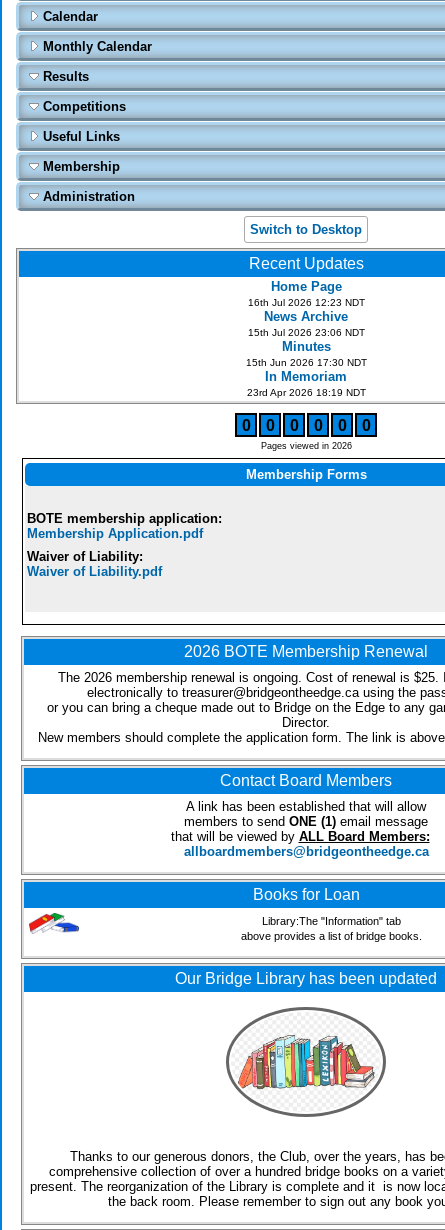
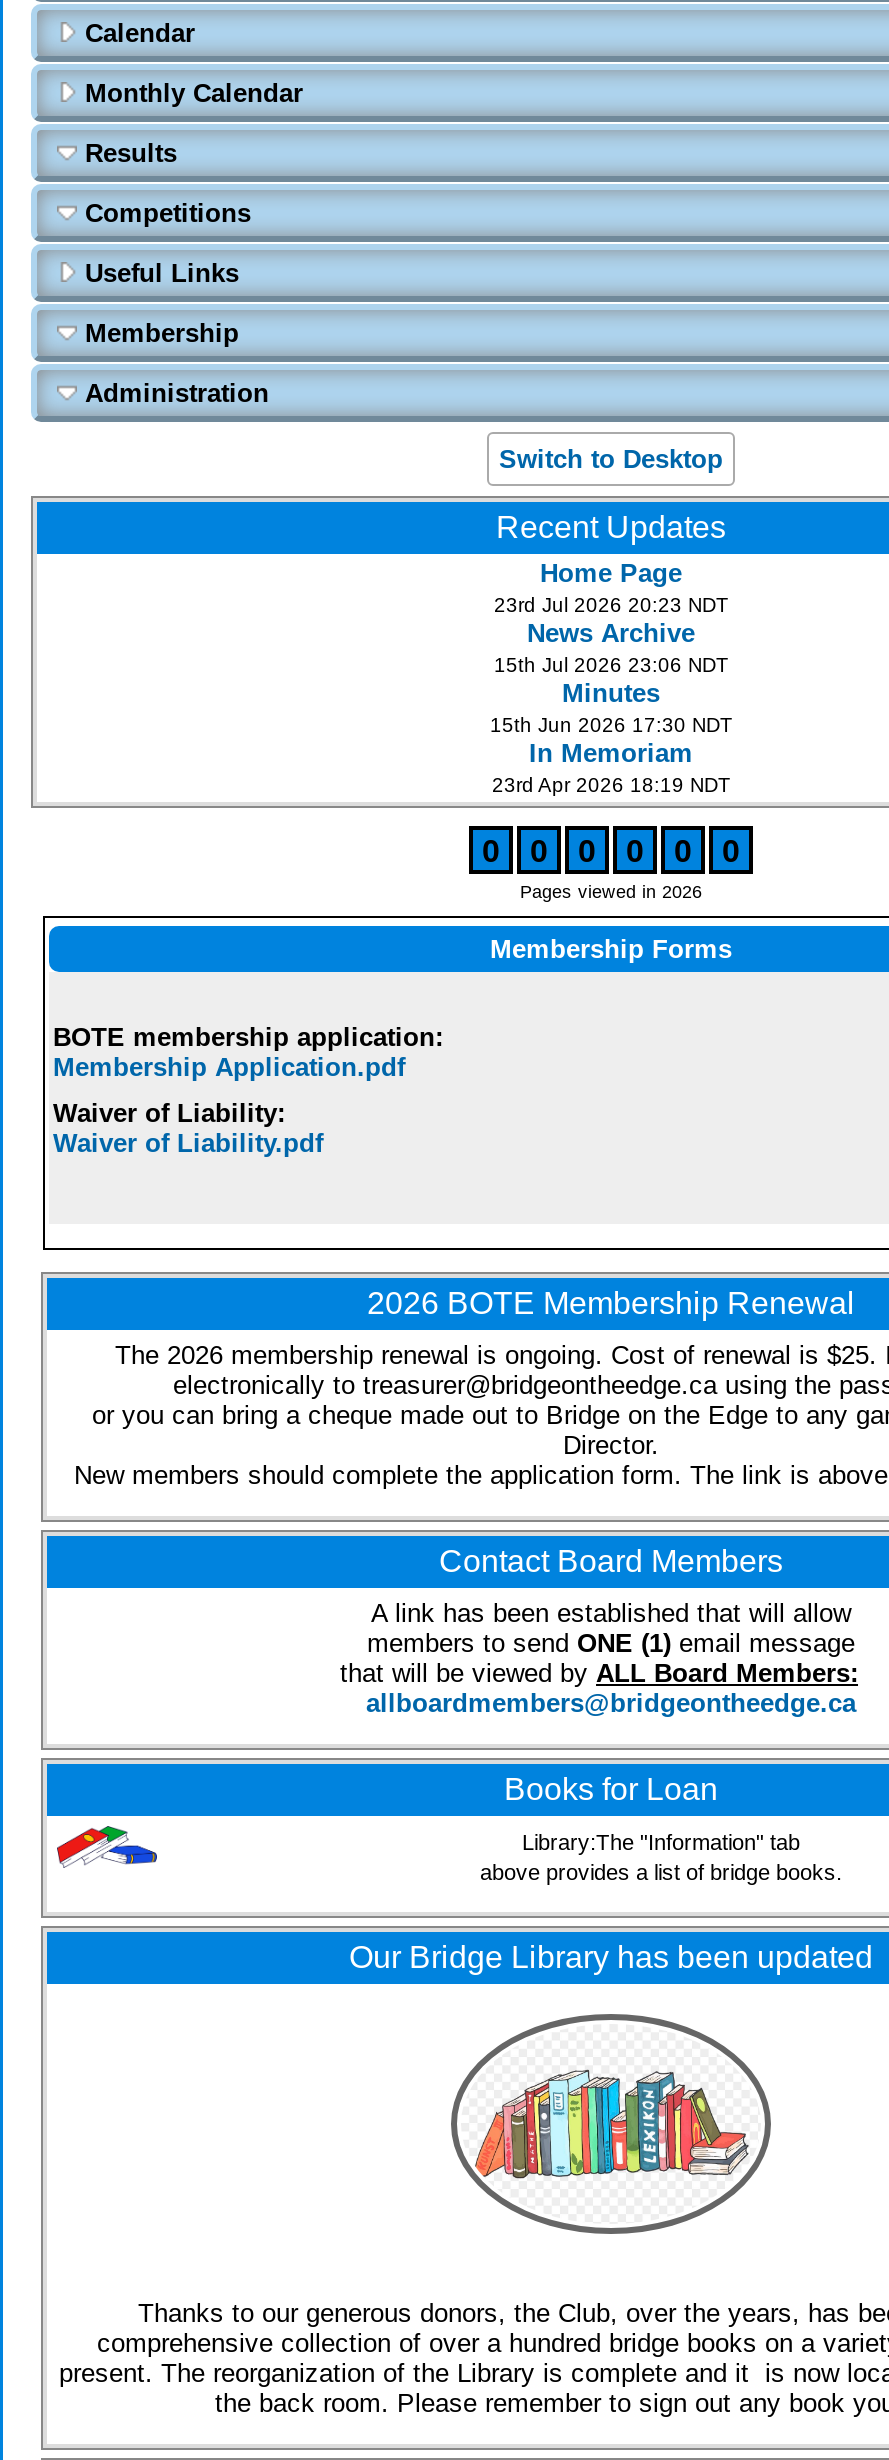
[247,297,364,308] 16th Jul 2026 12:23 NDT -> [494,594,728,616] 23rd Jul 2026 20:23 NDT

